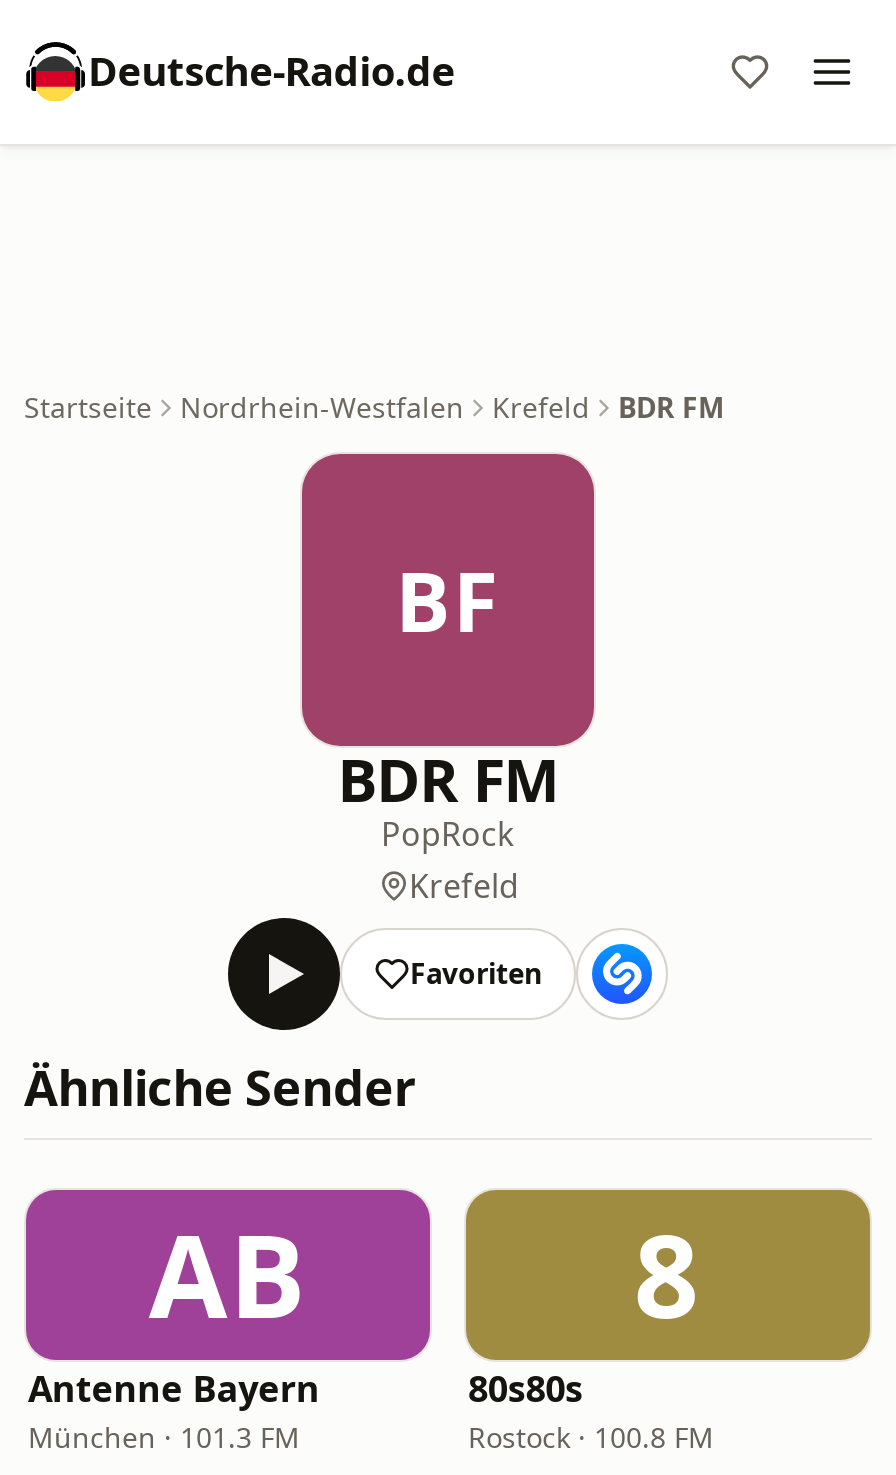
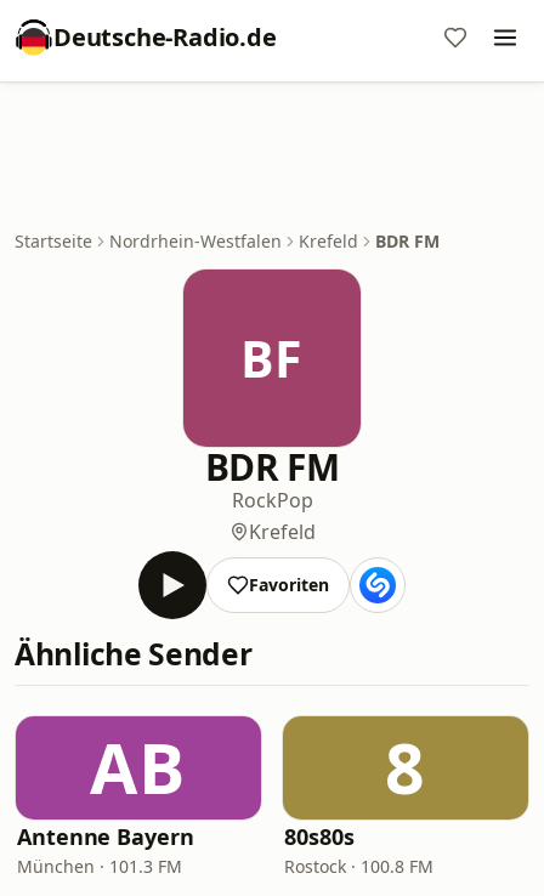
[381,812,515,856] PopRock -> [231,487,313,514] RockPop

